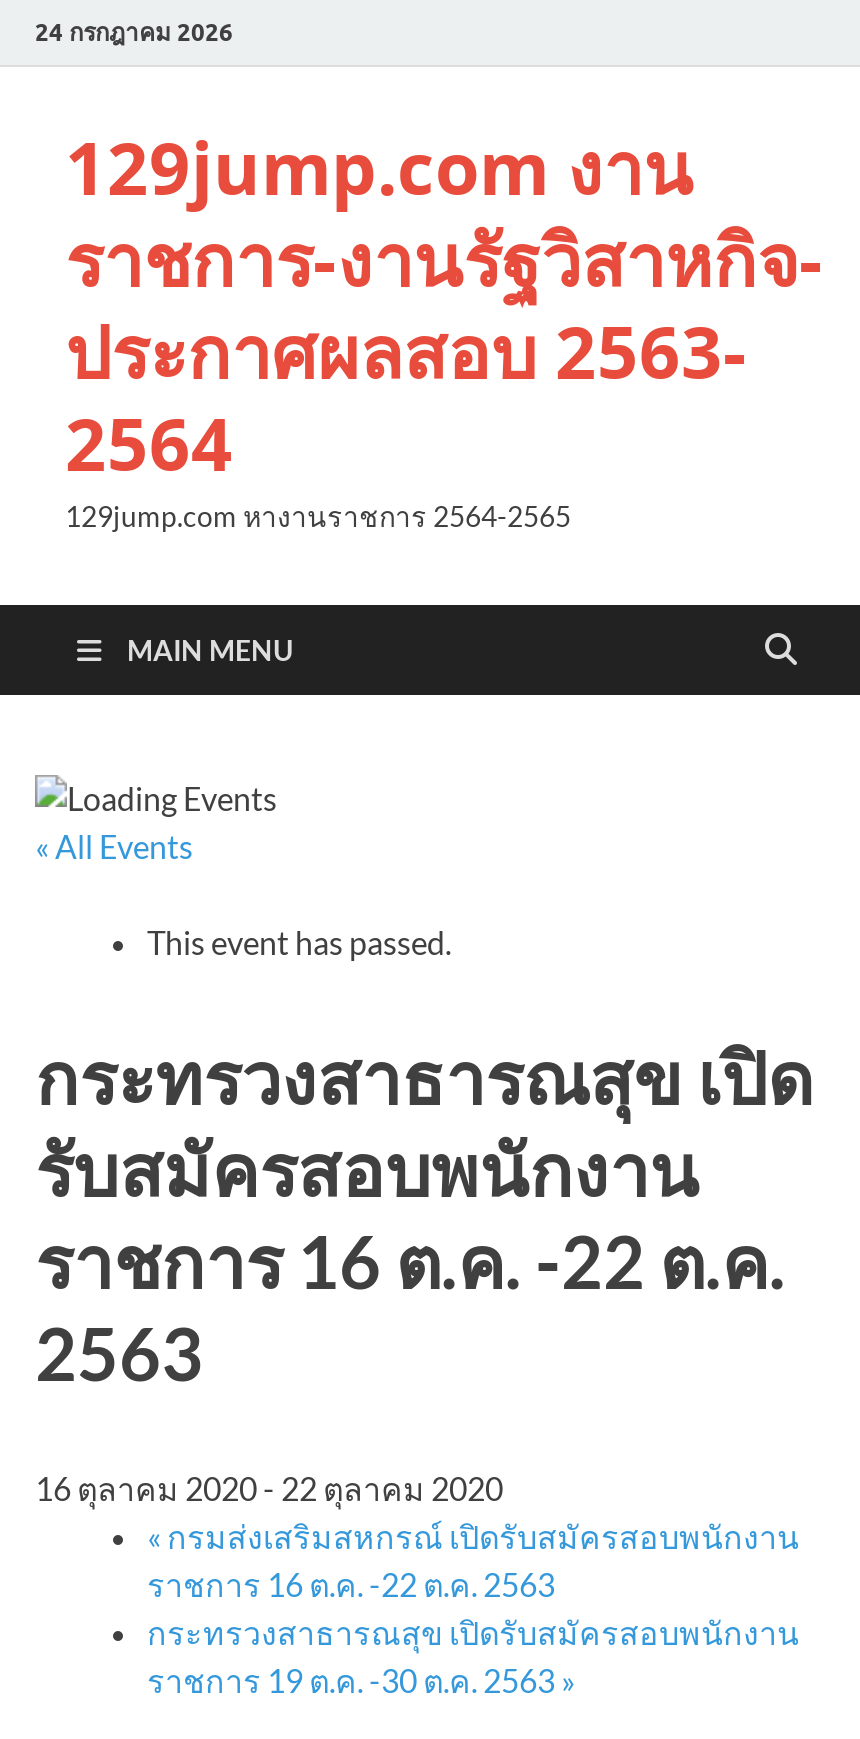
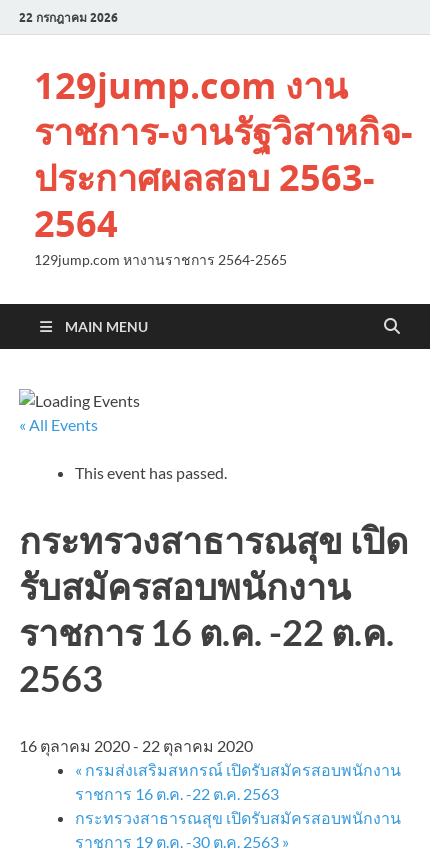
[35,16,233,46] 24 กรกฎาคม 2026 -> [19,9,118,24] 22 กรกฎาคม 2026

